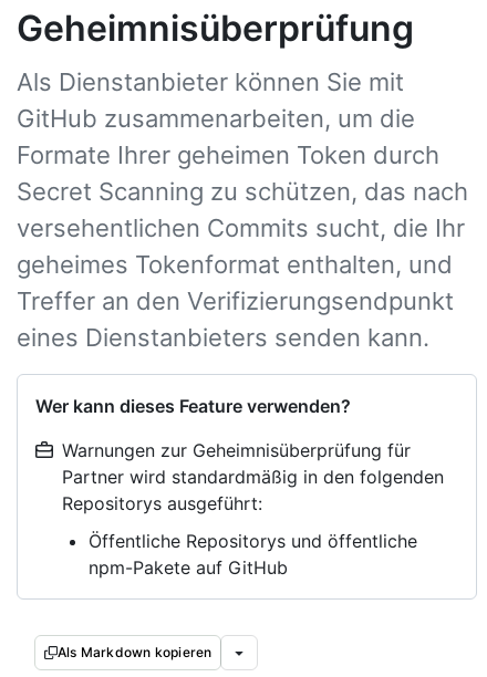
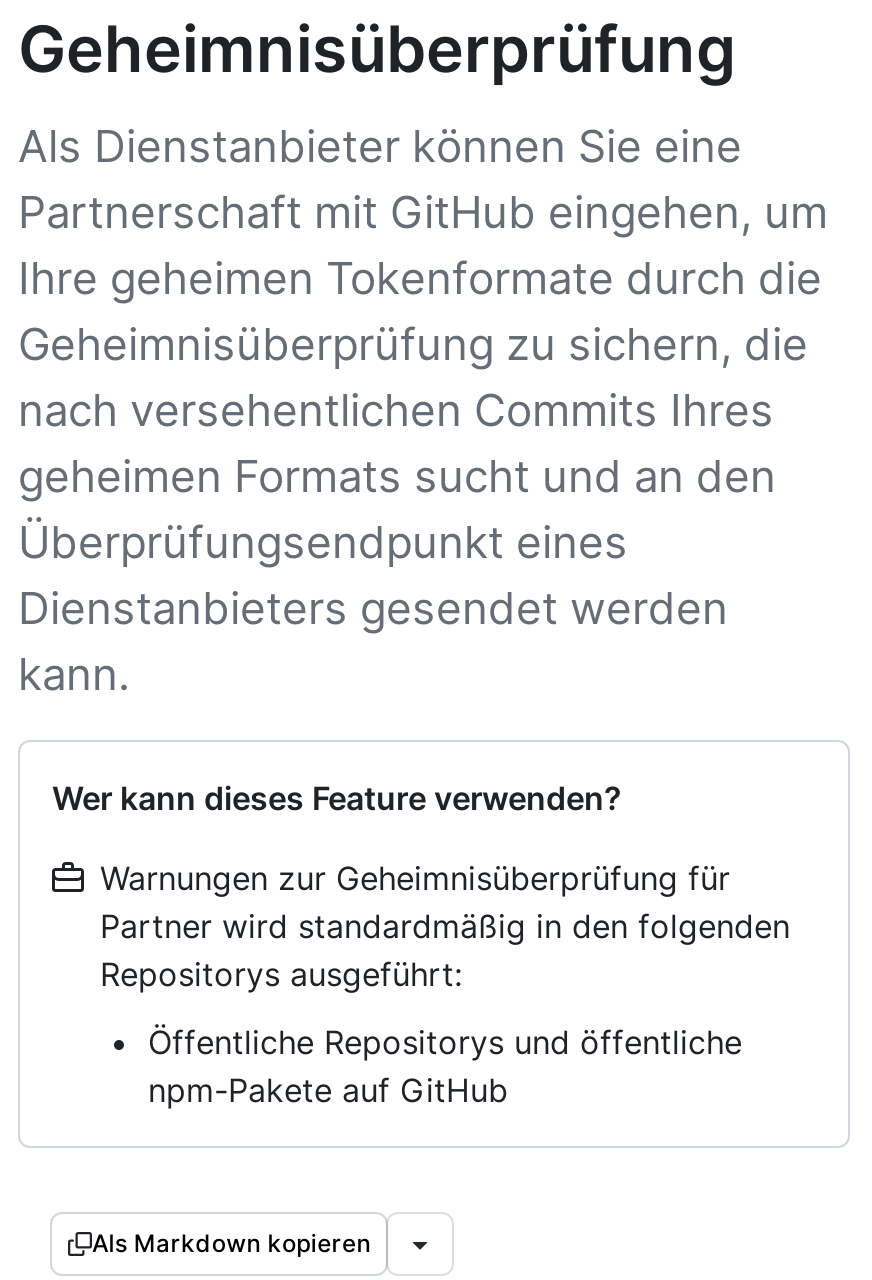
[17,67,468,352] Als Dienstanbieter können Sie mit | GitHub zusammenarbeiten, um die | Formate Ihrer geheimen Token durch | Secret Scanning zu schützen, das nach | versehentlichen Commits sucht, die Ihr | geheimes Tokenformat enthalten, und | Treffer an den Verifizierungsendpunkt | eines Dienstanbieters senden kann. -> [18,120,828,700] Als Dienstanbieter können Sie eine | Partnerschaft mit GitHub eingehen, um | Ihre geheimen Tokenformate durch die | Geheimnisüberprüfung zu sichern, die | nach versehentlichen Commits Ihres | geheimen Formats sucht und an den | Überprüfungsendpunkt eines | Dienstanbieters gesendet werden | kann.

